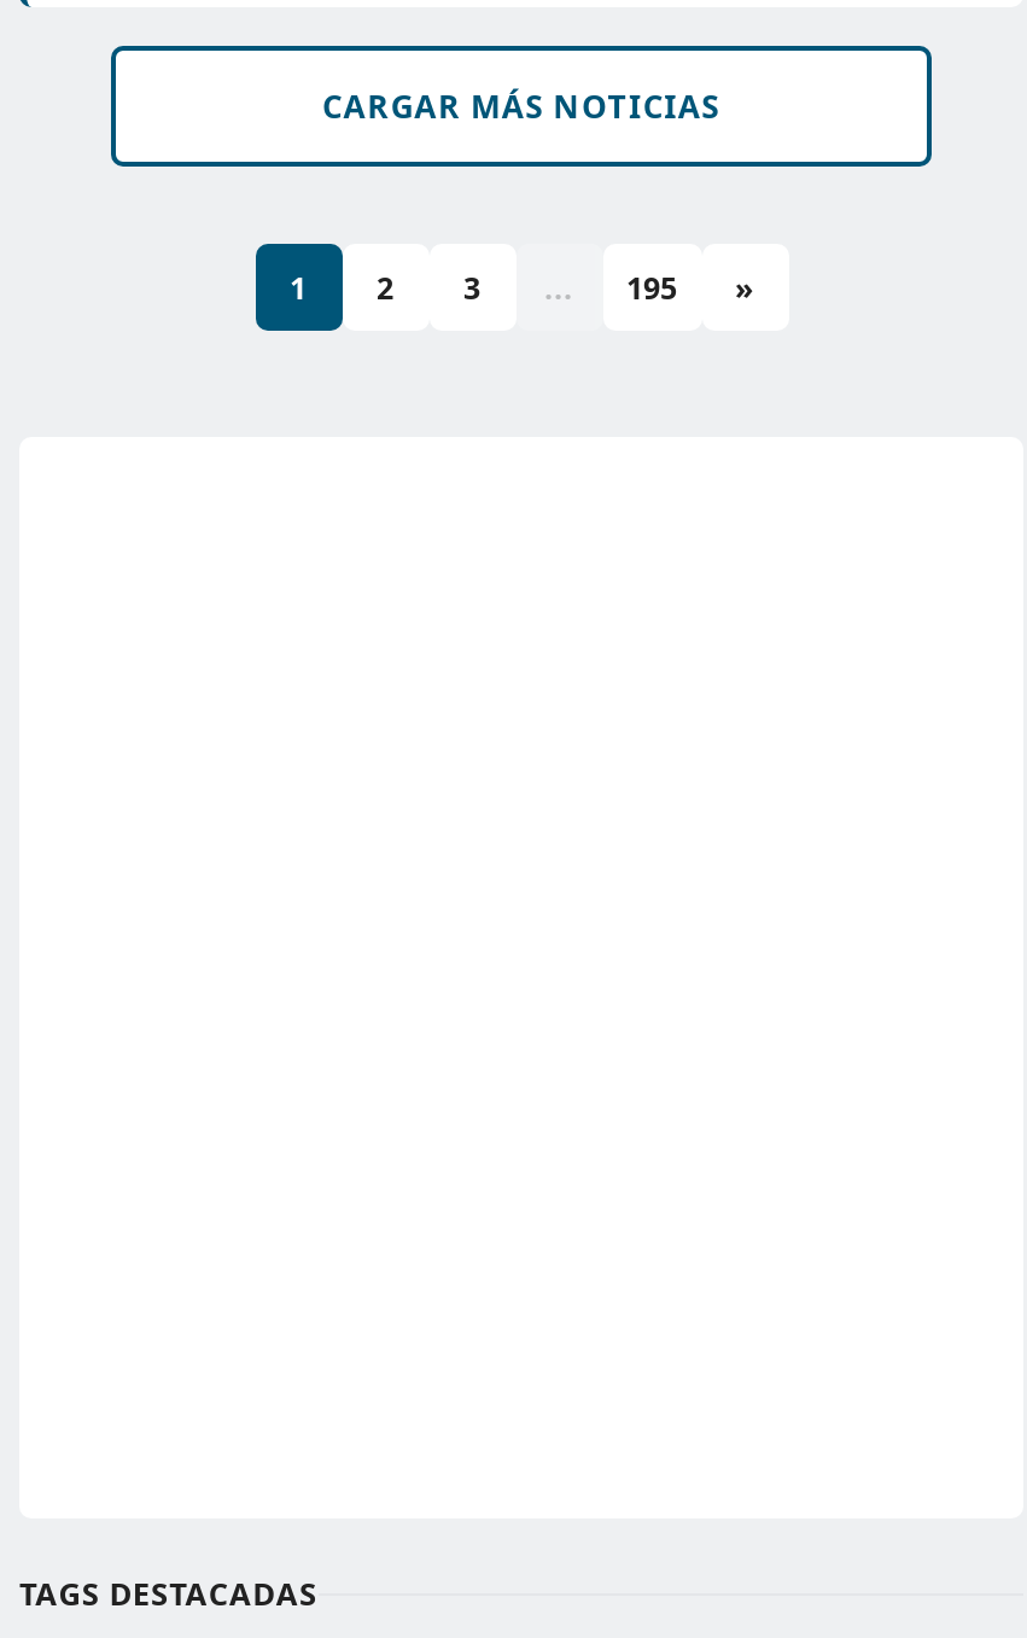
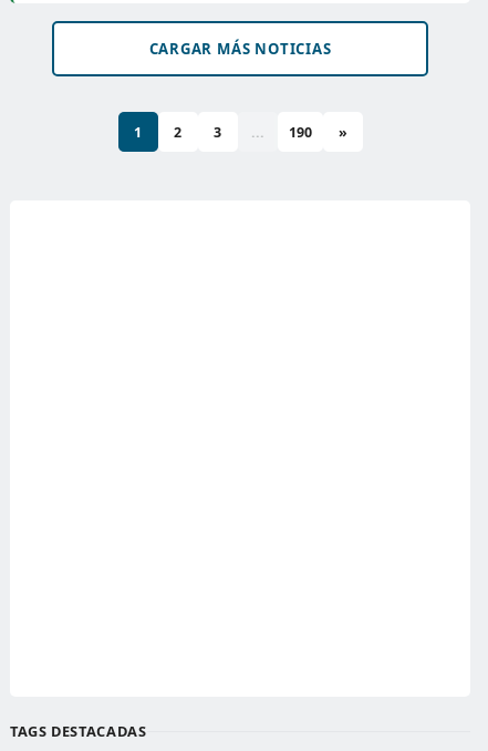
[626,267,677,308] 195 -> [288,122,312,141] 190

